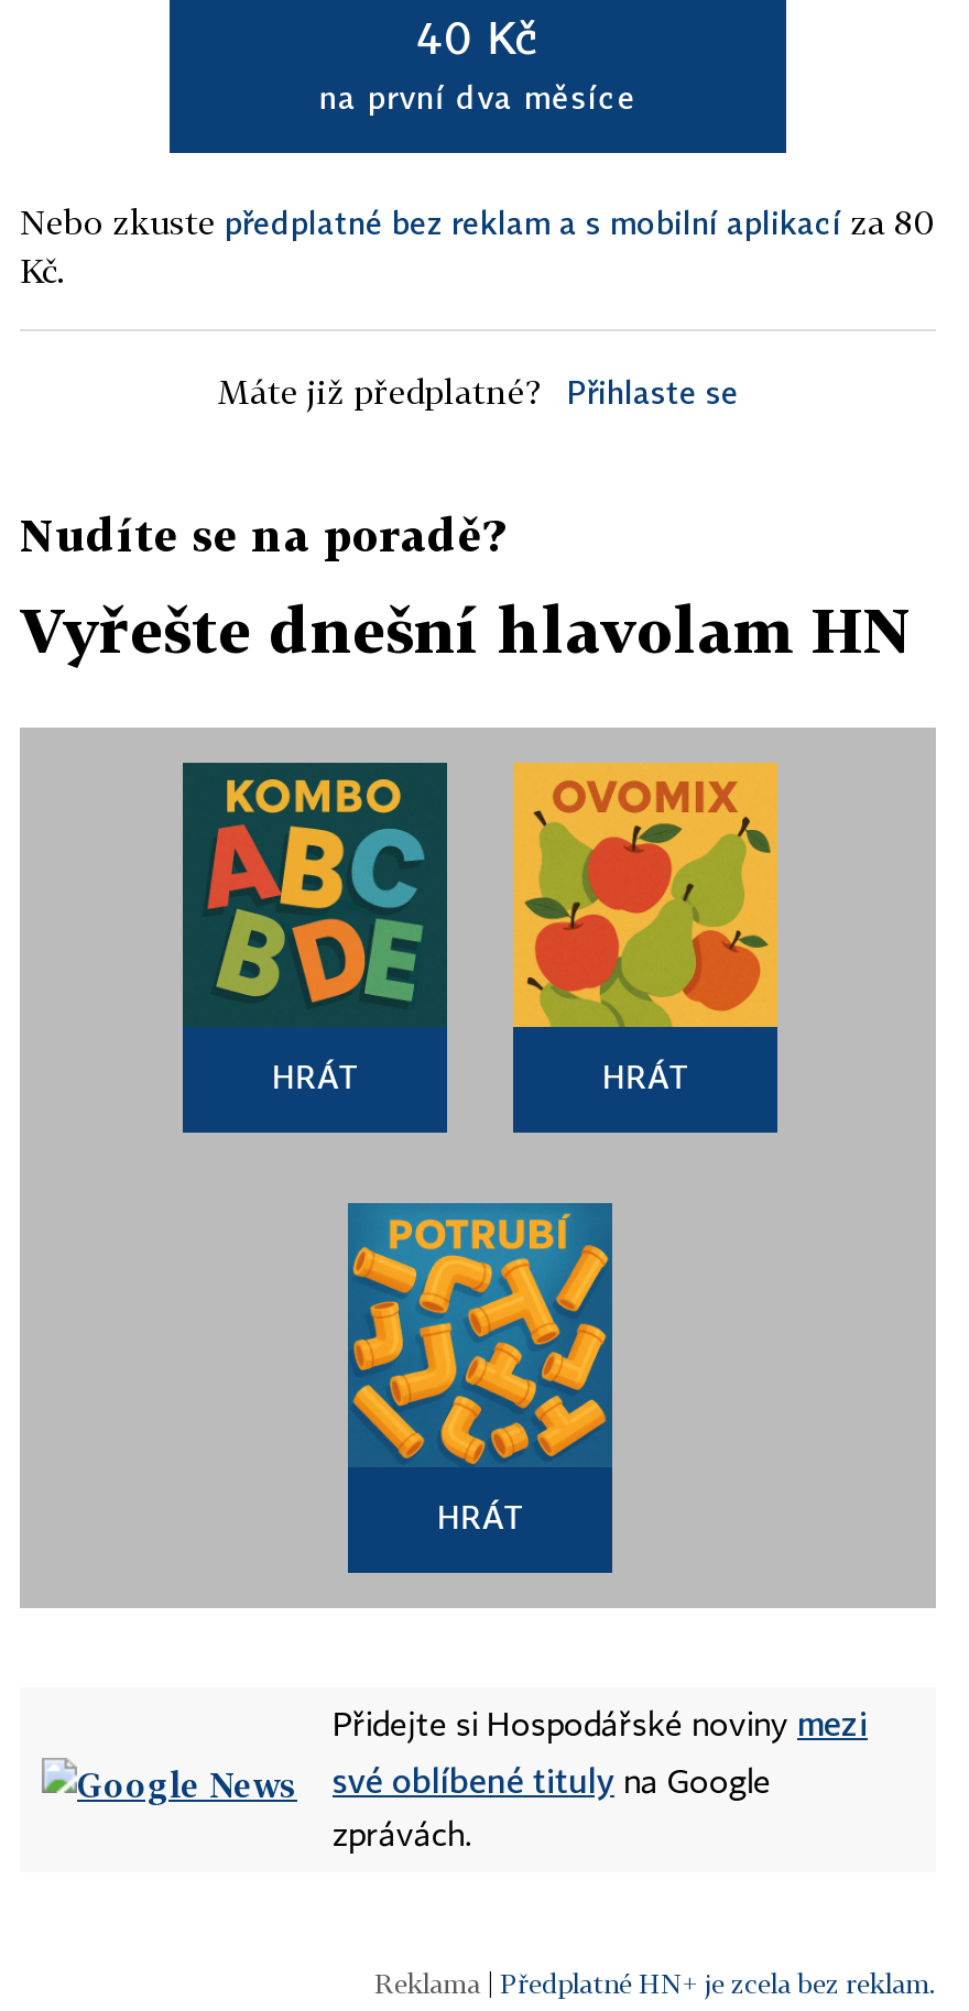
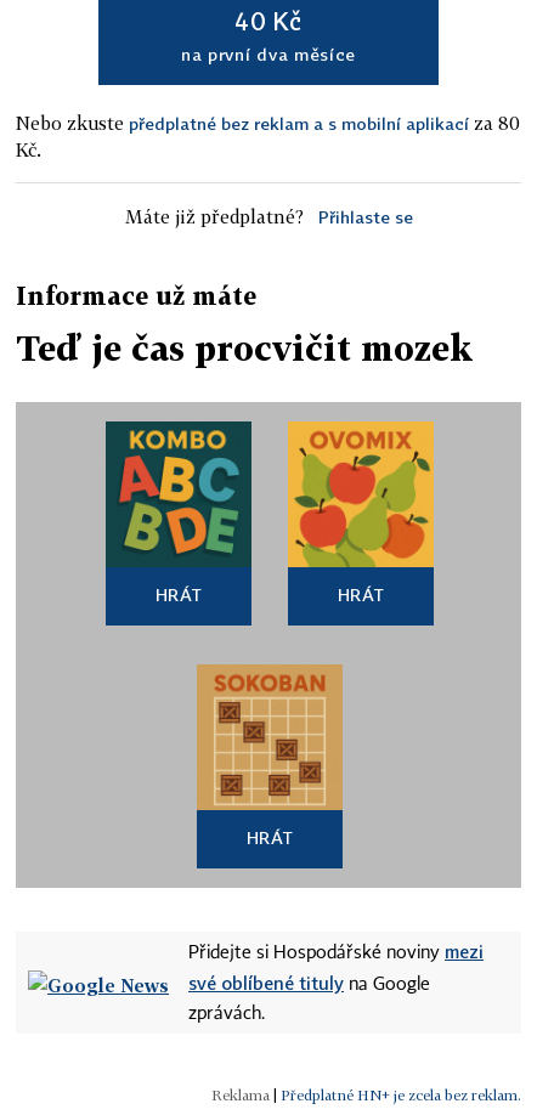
[20,507,504,560] Nudíte se na poradě? -> [16,281,256,310] Informace už máte
[20,593,912,666] Vyřešte dnešní hlavolam HN -> [16,328,473,368] Teď je čas procvičit mozek
[346,1201,614,1467] [image] -> [197,664,343,811] [image]

